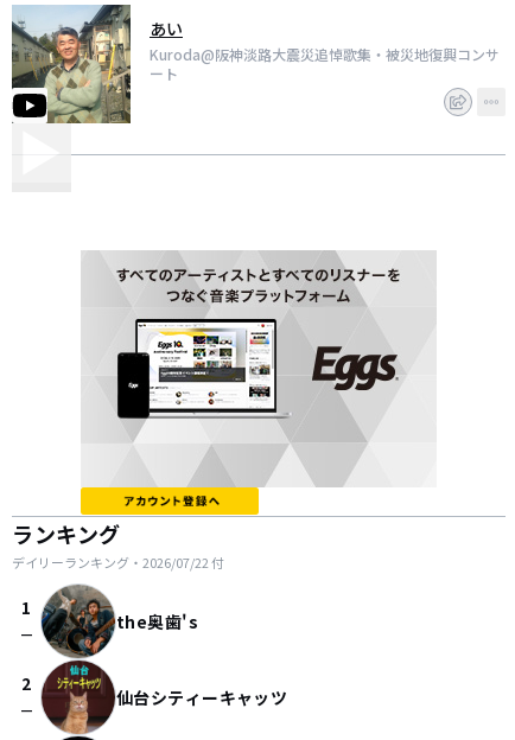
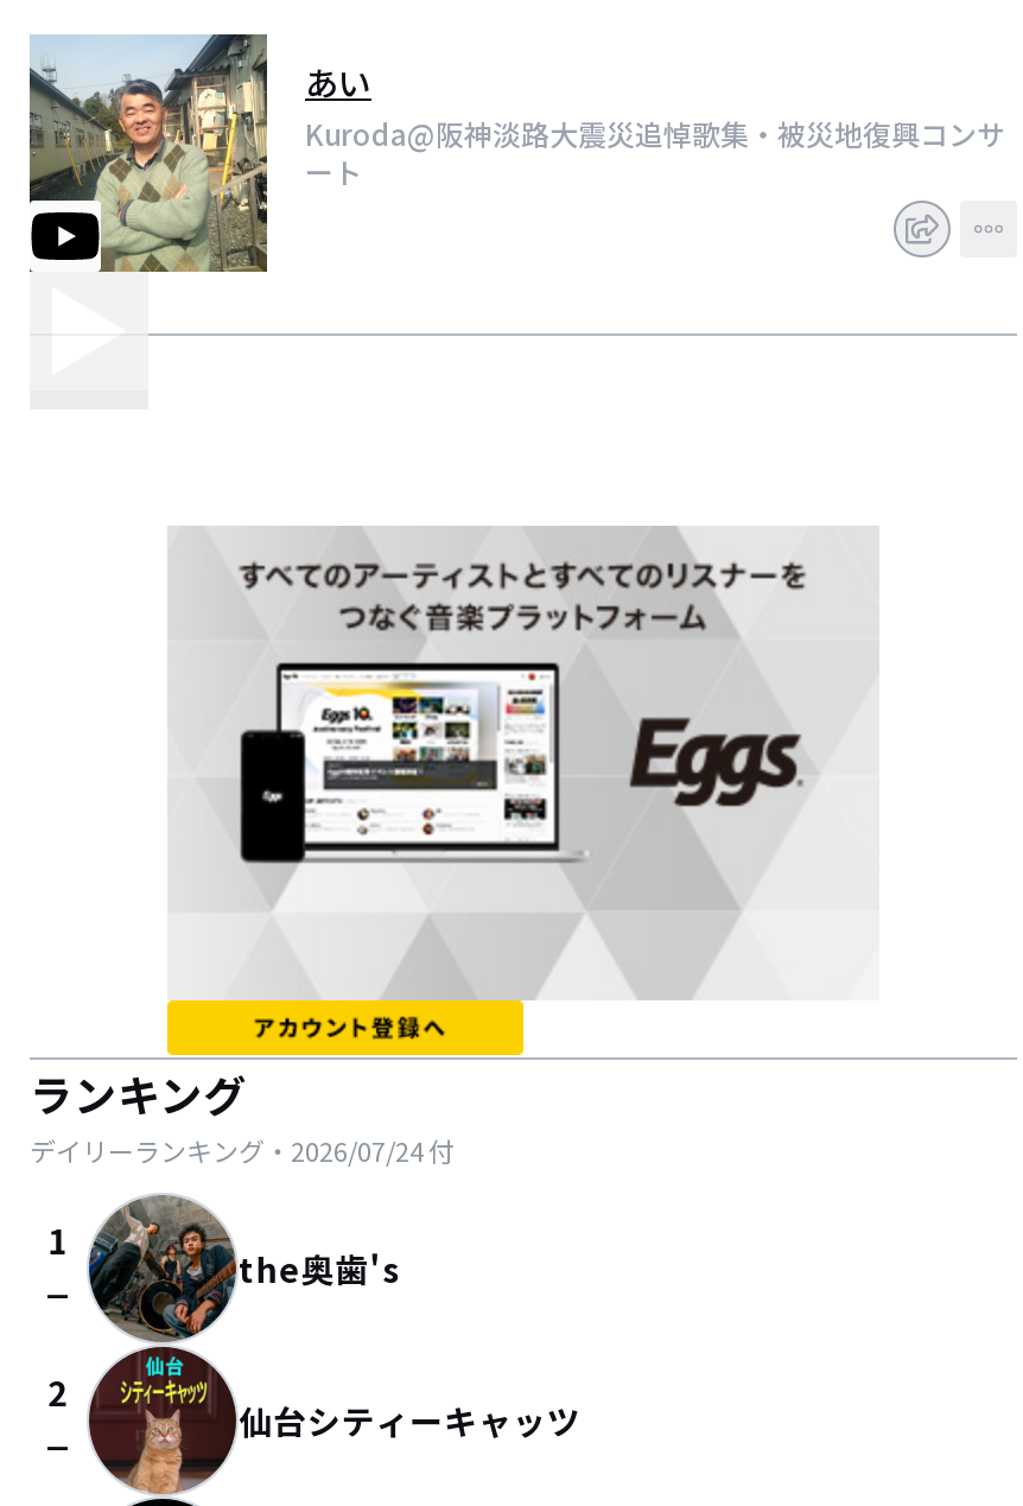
[12,553,224,572] デイリーランキング・2026/07/22付 -> [30,1131,455,1169] デイリーランキング・2026/07/24付

